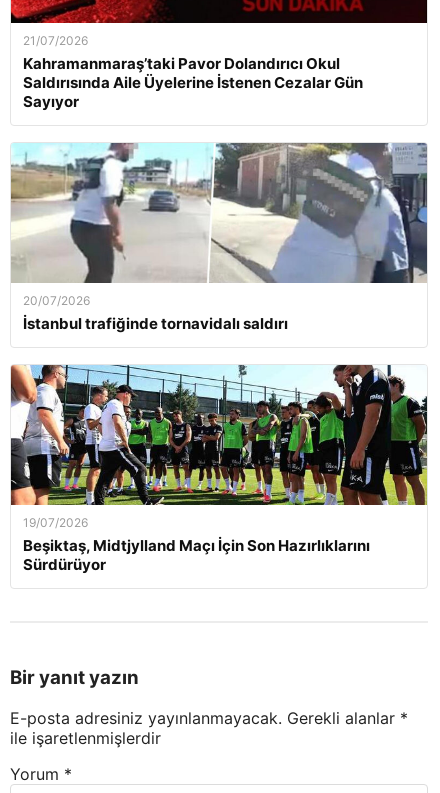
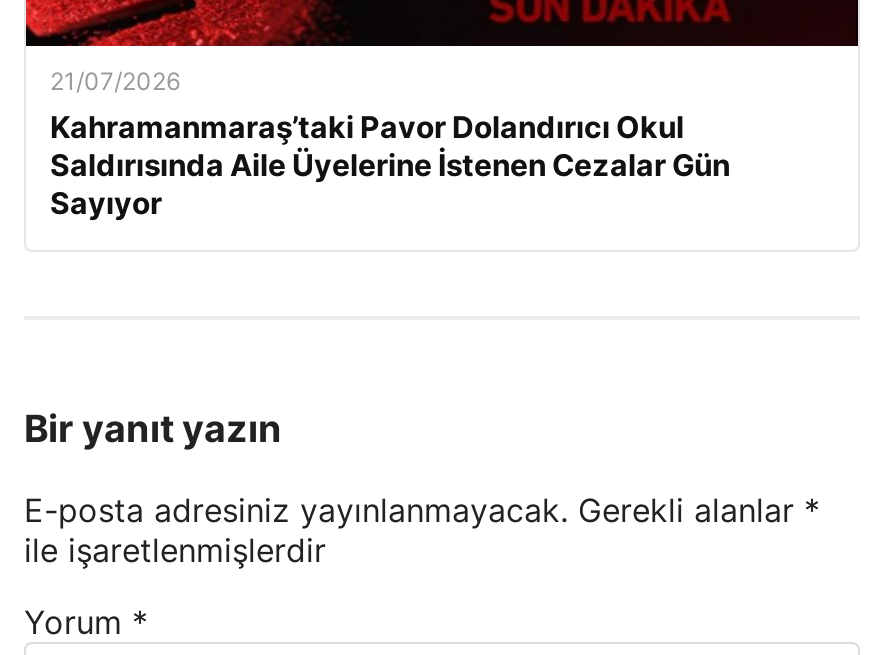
[10,142,428,333] [image] | 20/07/2026 | İstanbul trafiğinde tornavidalı saldırı -> none
[10,364,428,574] [image] | 19/07/2026 | Beşiktaş, Midtjylland Maçı İçin Son Hazırlıklarını | Sürdürüyor -> none

